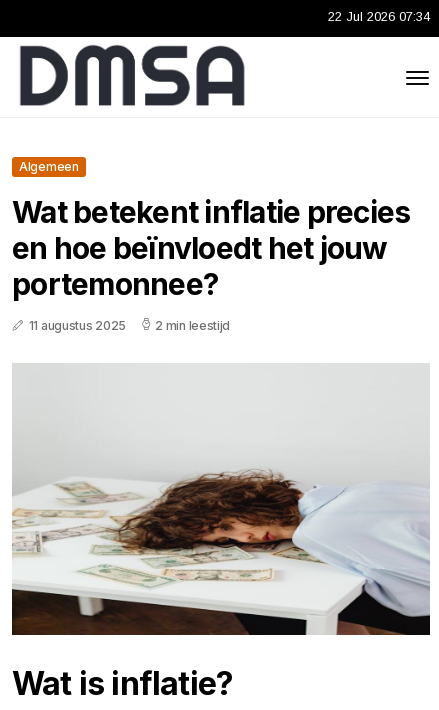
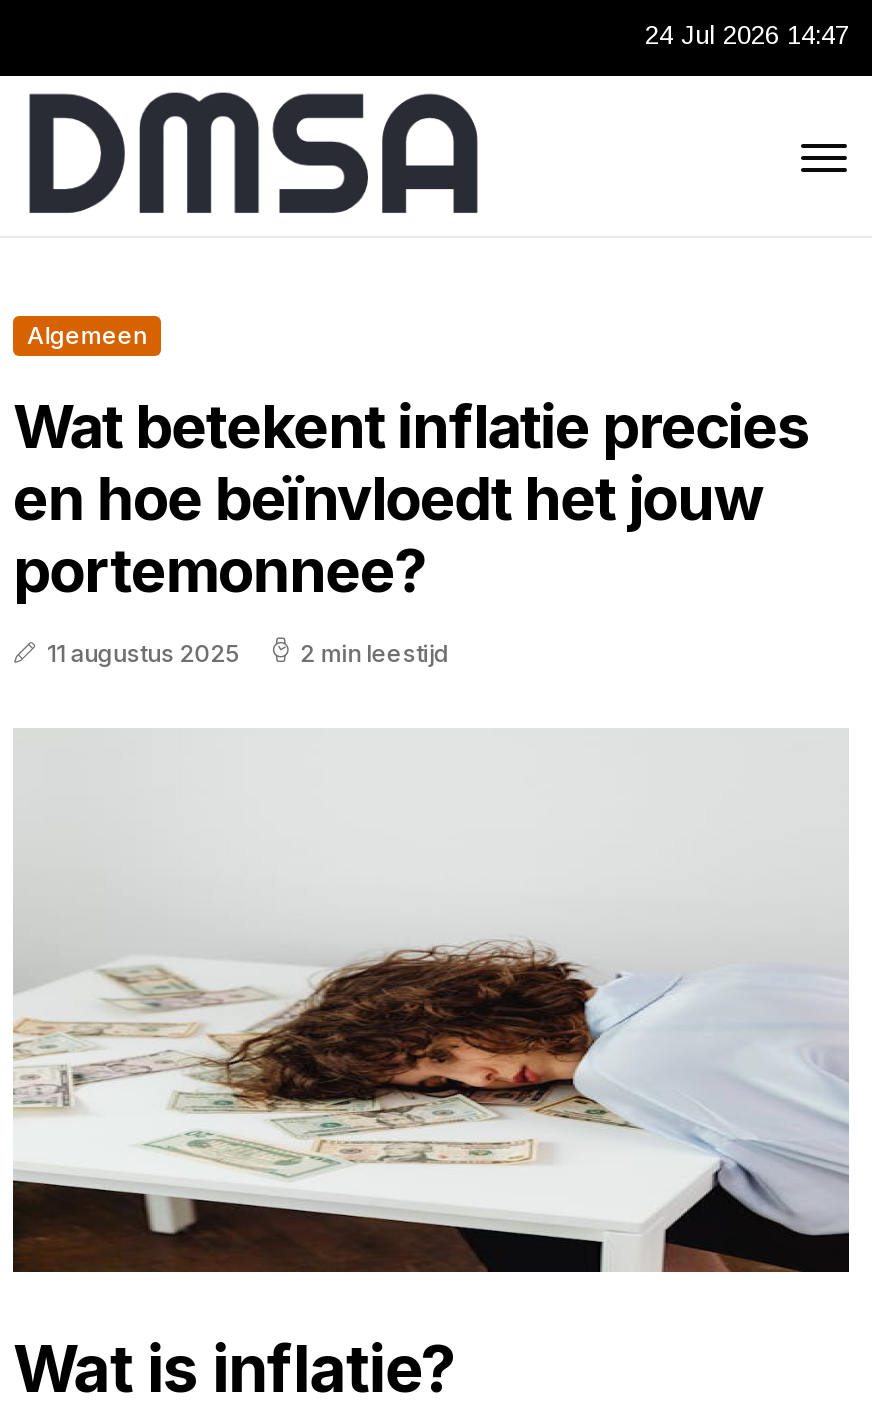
[328,9,430,24] 22 Jul 2026 07:34 -> [645,20,849,50] 24 Jul 2026 14:47

